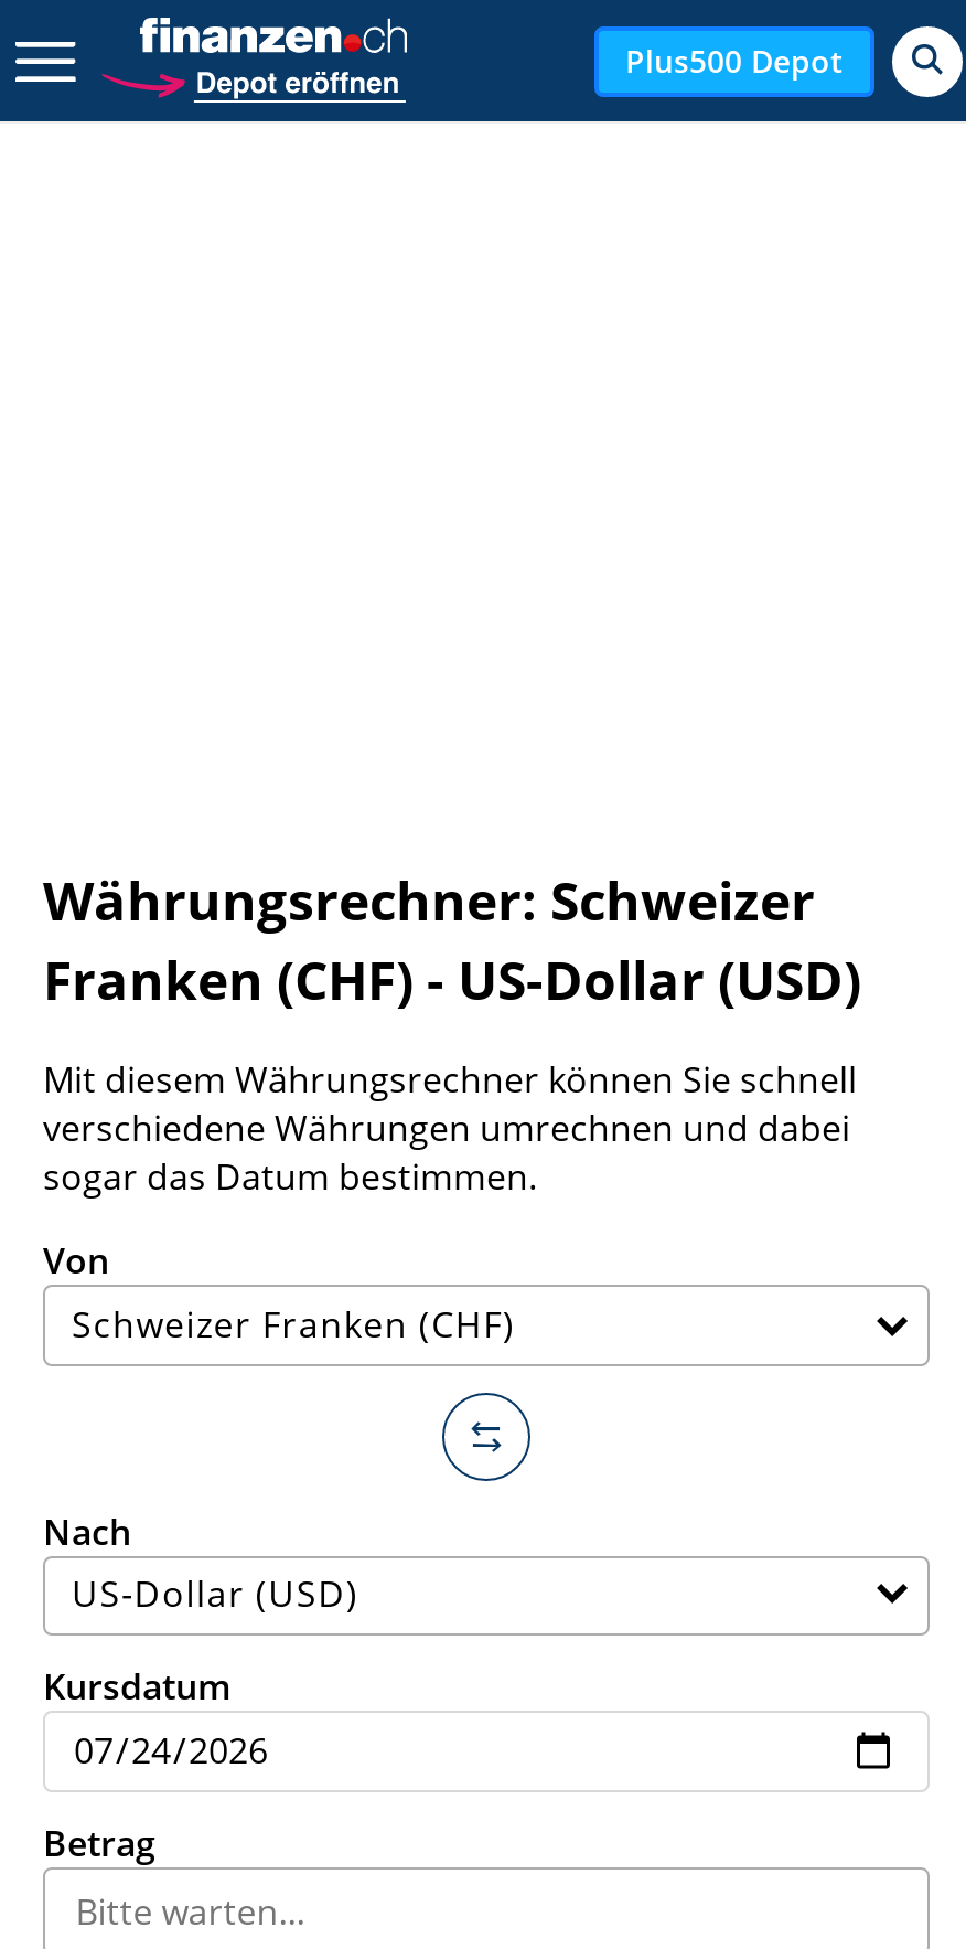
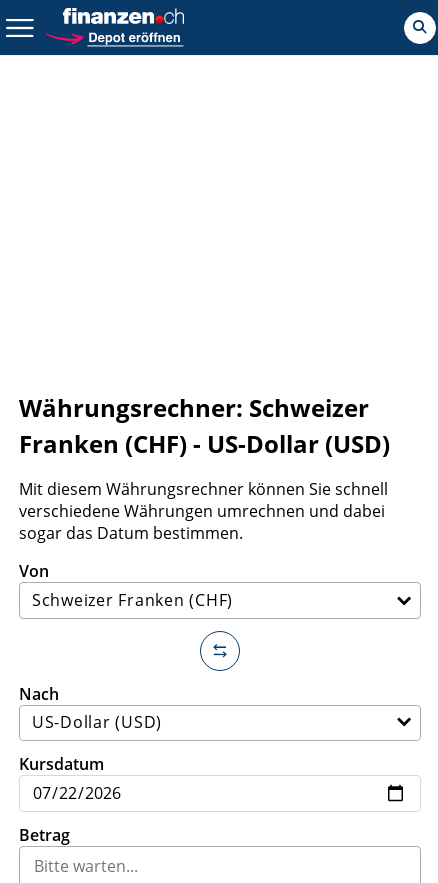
[625,39,844,81] Plus500 Depot -> none

